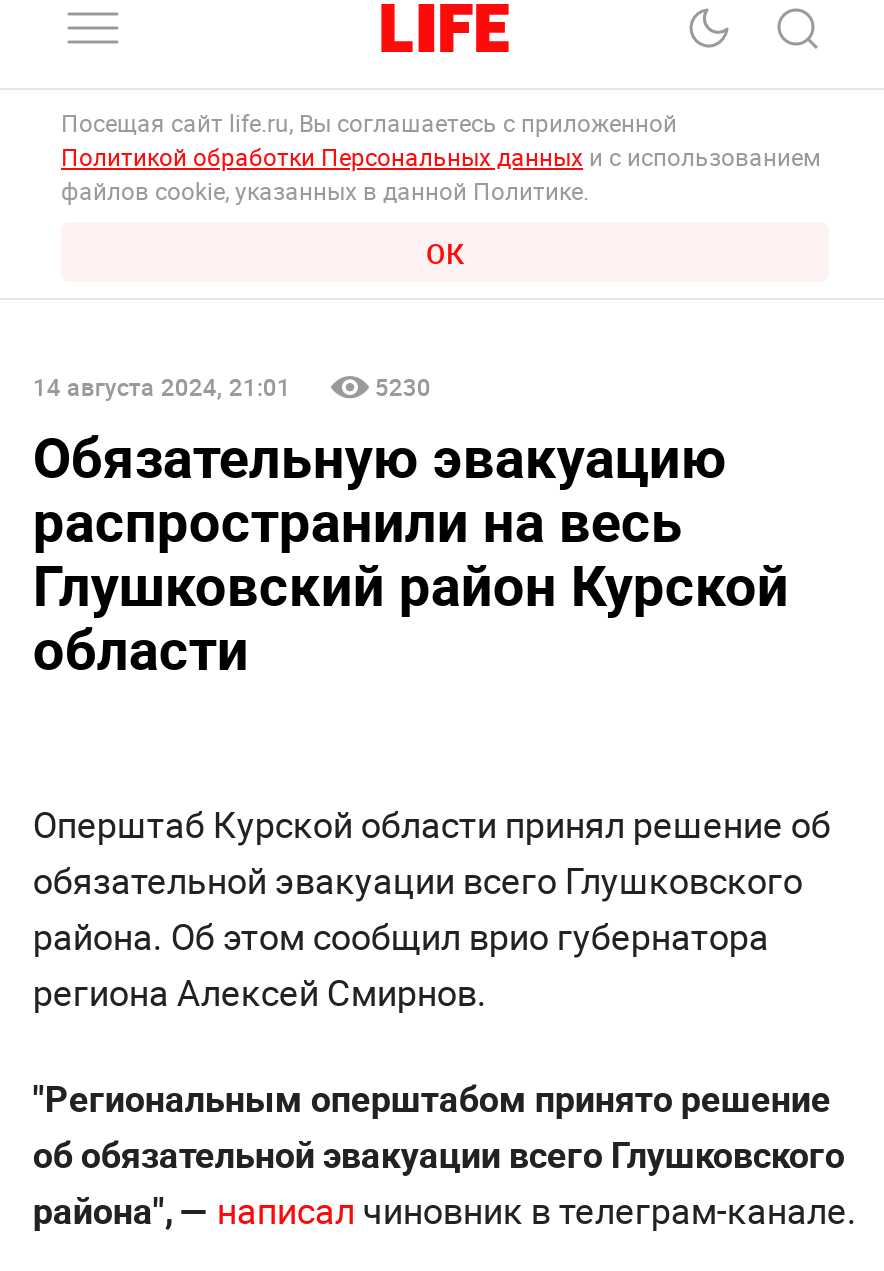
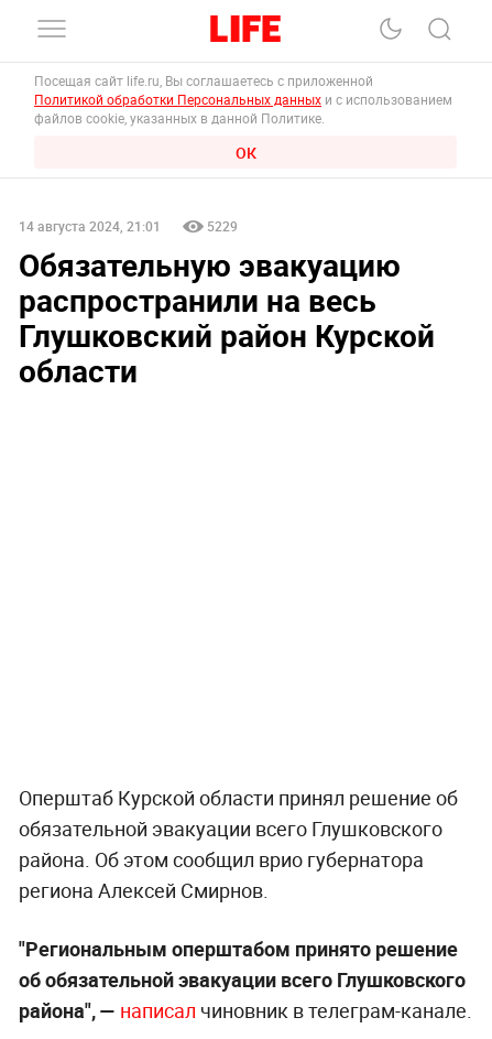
[375,370,431,402] 5230 -> [207,217,238,234] 5229

